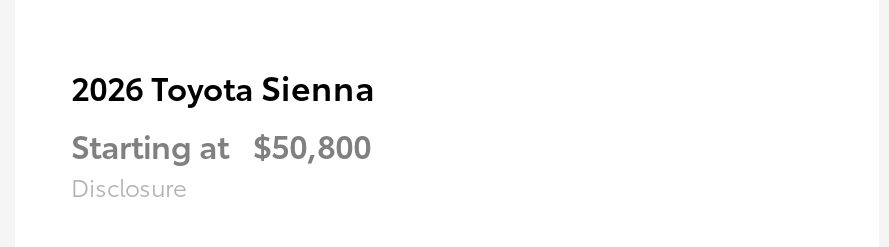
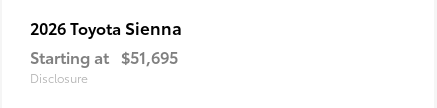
[71,122,371,168] Starting at $50,800 -> [30,44,178,67] Starting at $51,695

